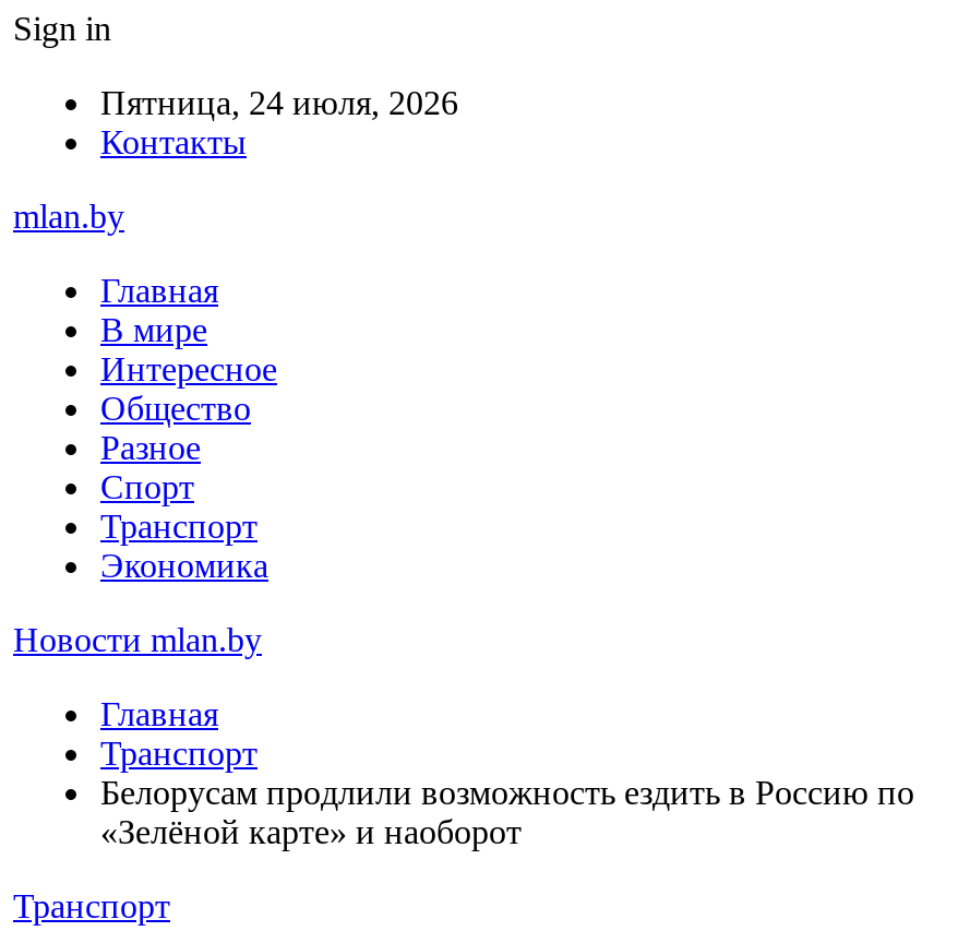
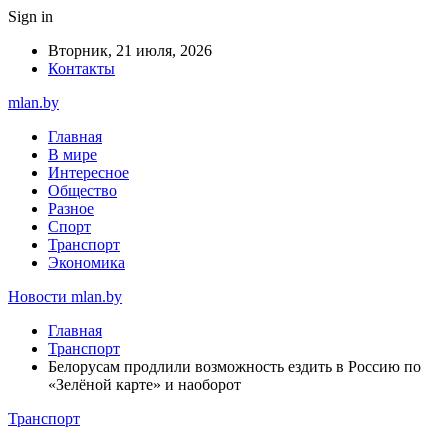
[100,84,458,121] Пятница, 24 июля, 2026 -> [48,42,212,59] Вторник, 21 июля, 2026

